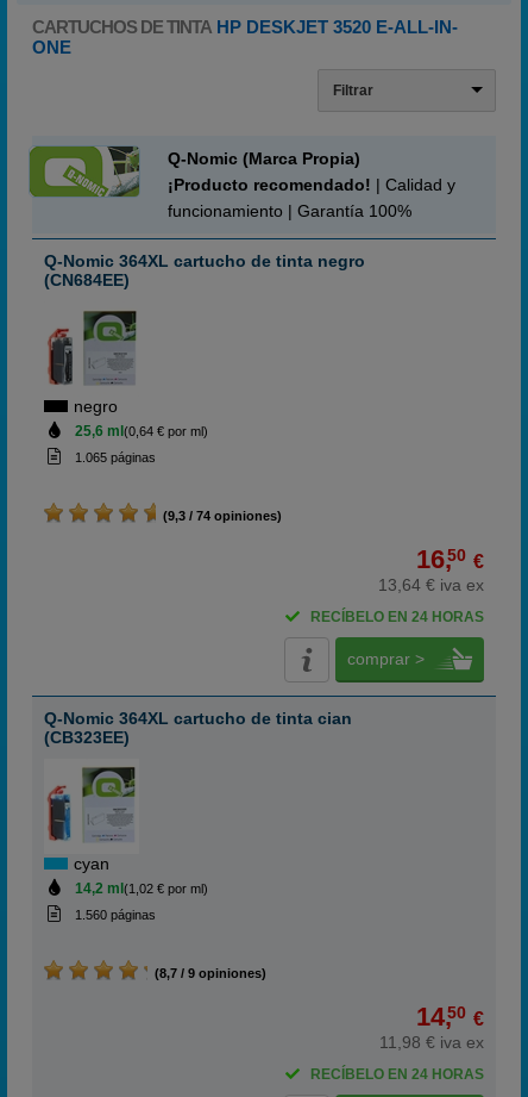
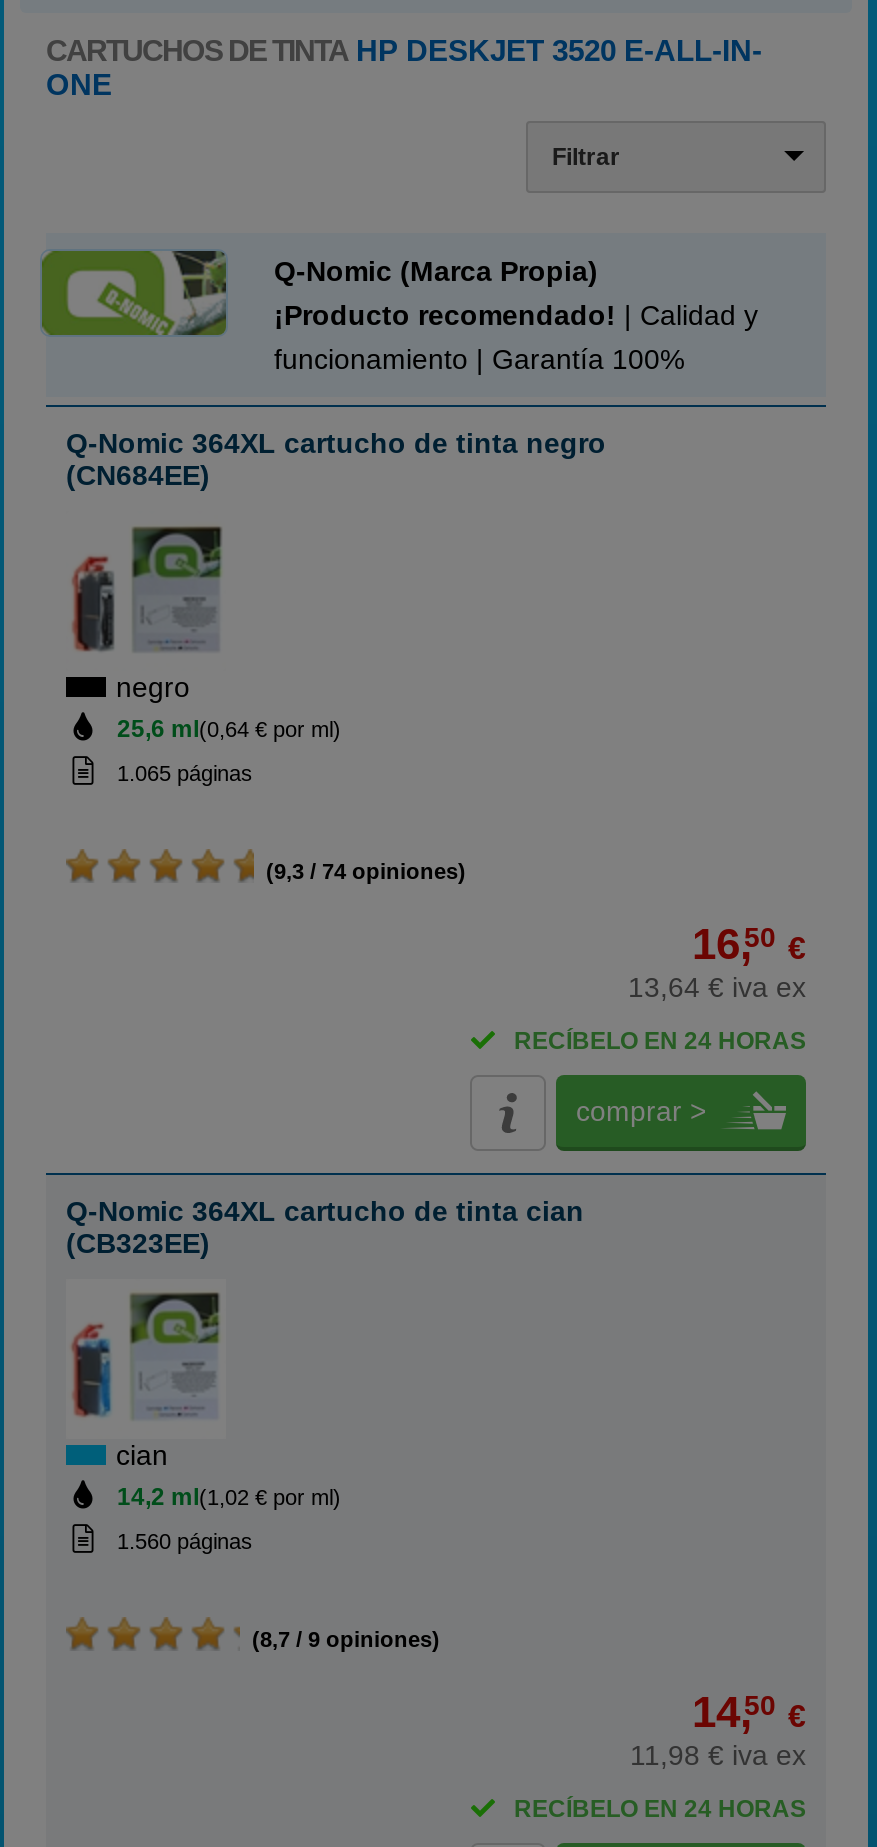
[74,854,109,873] cyan -> [116,1439,168,1471] cian

